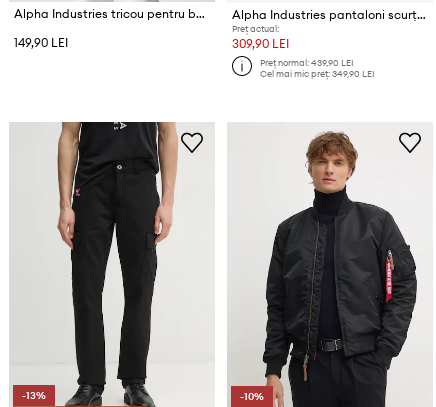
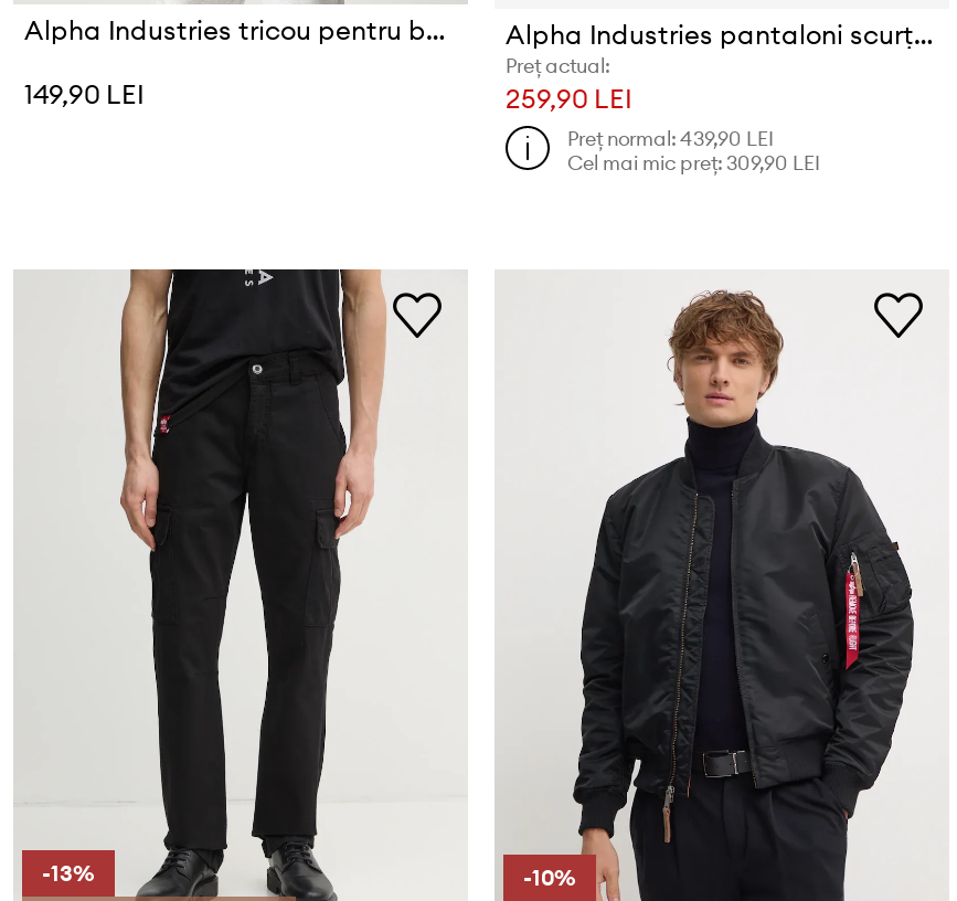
[232,36,289,51] 309,90 LEI -> [506,81,631,114] 259,90 LEI
[260,68,375,79] Cel mai mic preț: 349,90 LEI -> [567,151,821,175] Cel mai mic preț: 309,90 LEI

